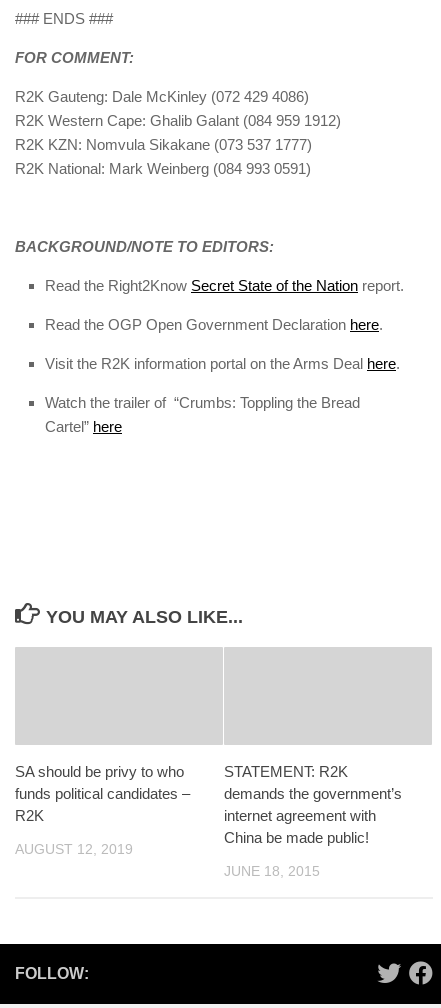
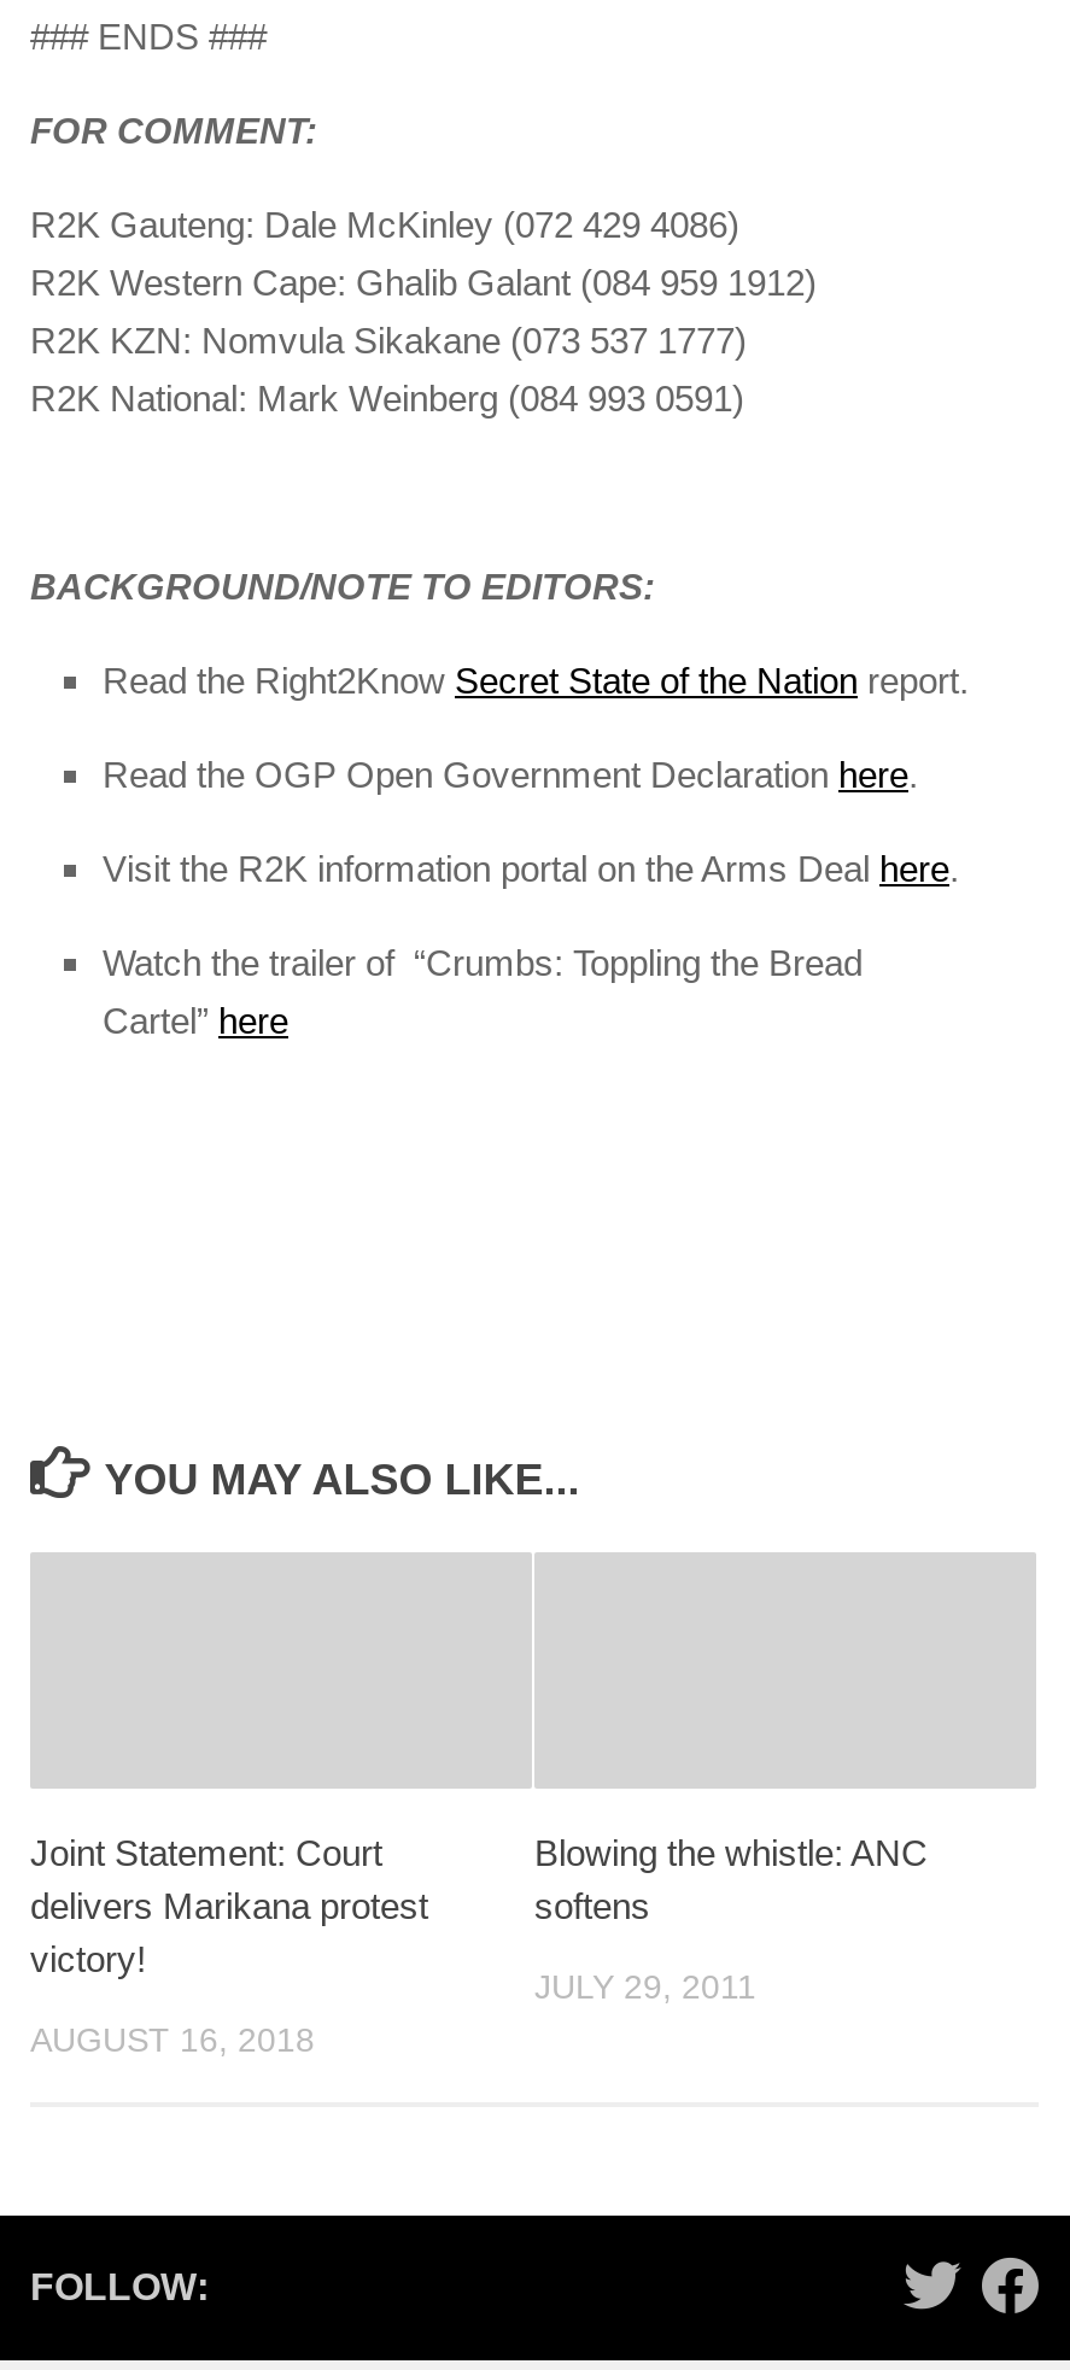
[15,763,190,824] SA should be privy to who | funds political candidates – | R2K -> [30,1832,428,1979] Joint Statement: Court | delivers Marikana protest | victory!
[224,763,402,846] STATEMENT: R2K | demands the government’s | internet agreement with | China be made public! -> [534,1832,928,1926] Blowing the whistle: ANC | softens
[15,841,133,857] AUGUST 12, 2019 -> [30,2020,315,2059] AUGUST 16, 2018
[224,863,320,879] JUNE 18, 2015 -> [534,1967,756,2006] JULY 29, 2011

